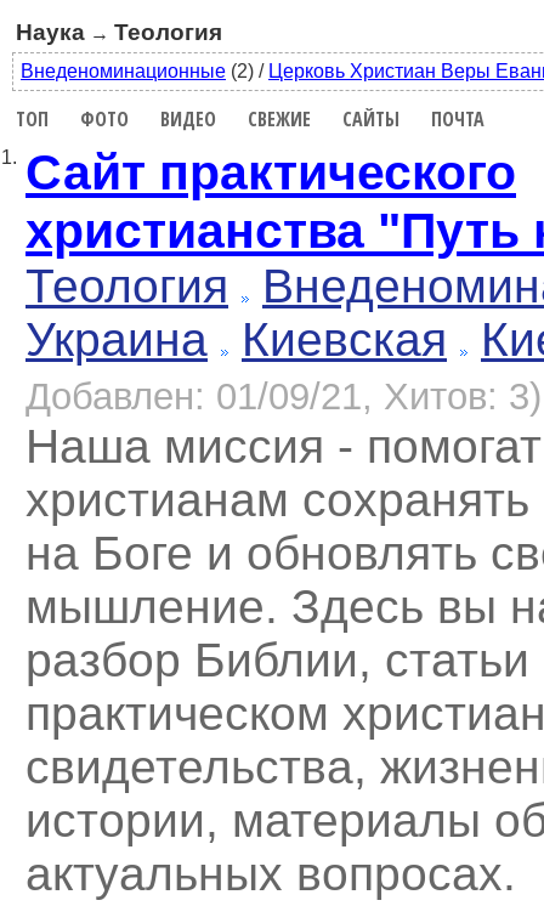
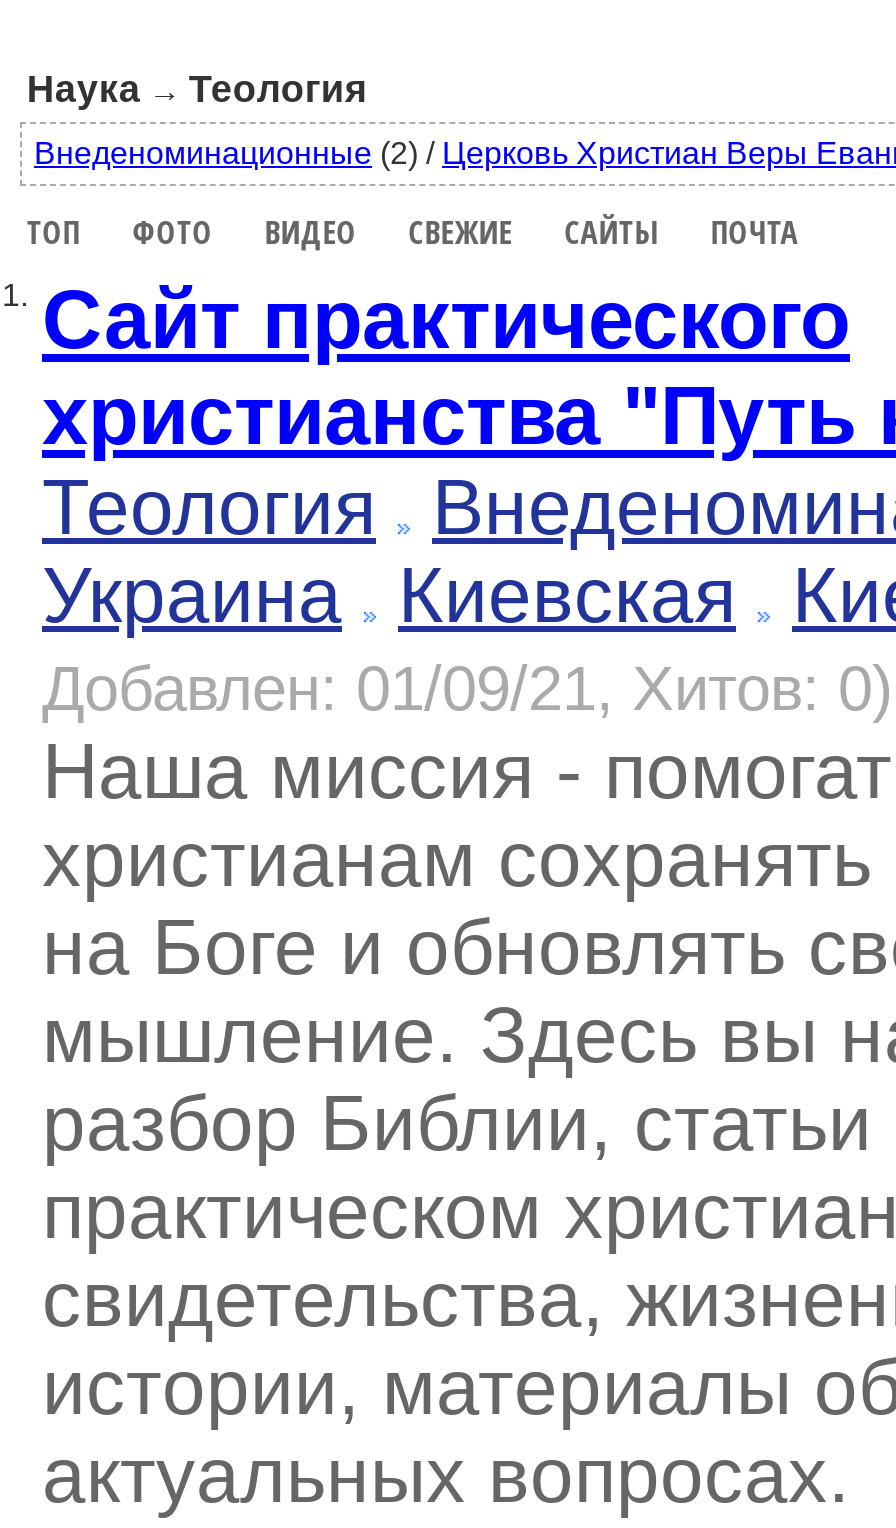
[25,376,542,418] Добавлен: 01/09/21, Хитов: 3) -> [42,655,892,725] Добавлен: 01/09/21, Хитов: 0)

